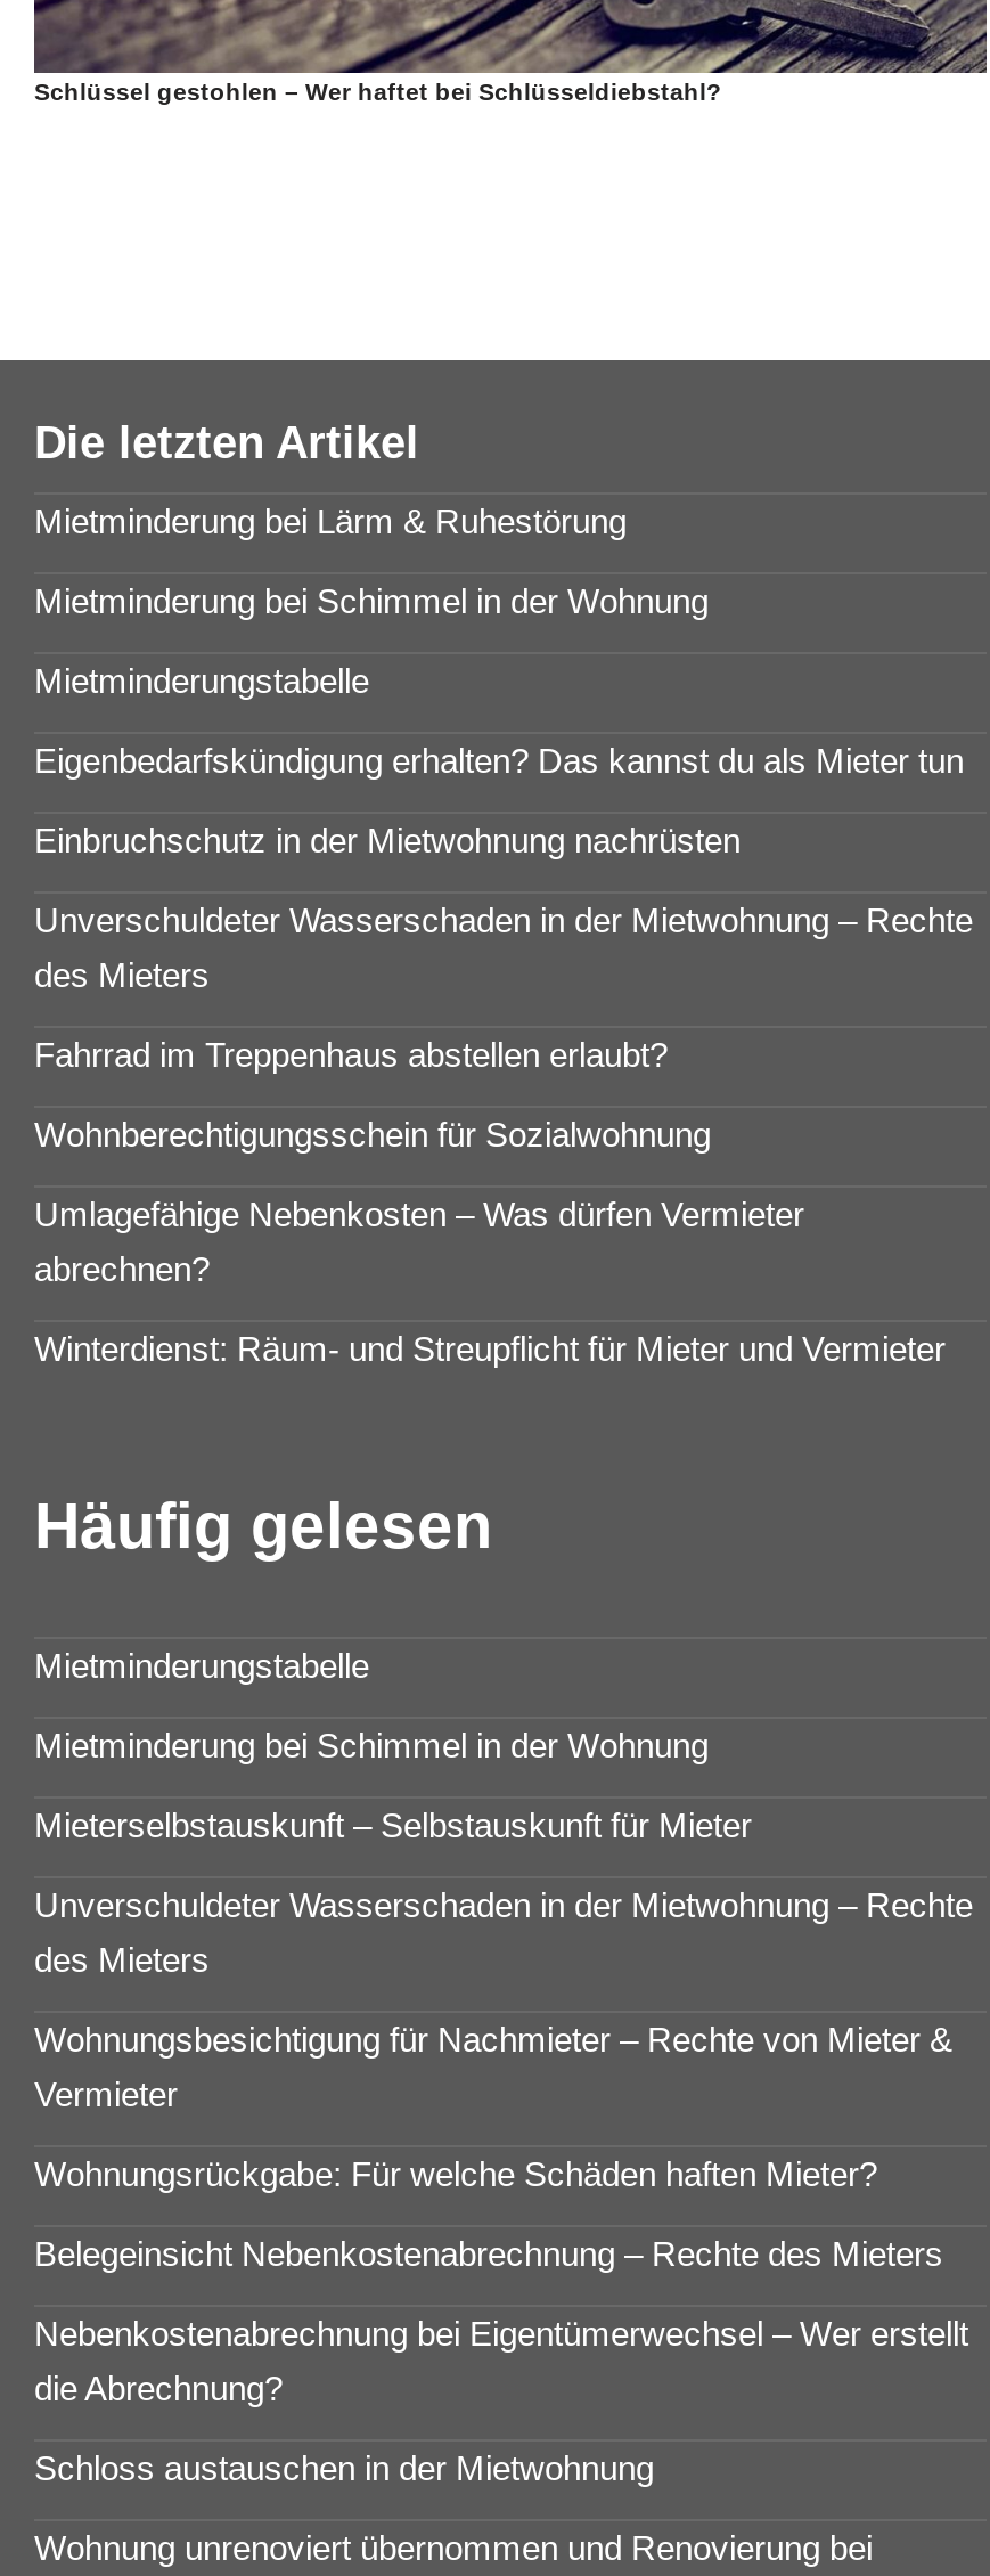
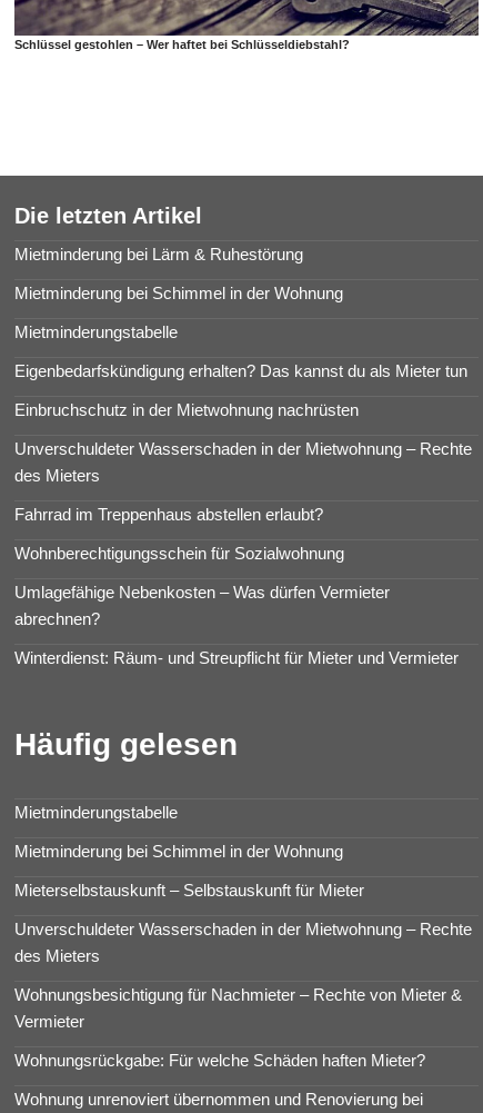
[34,2233,968,2486] Belegeinsicht Nebenkostenabrechnung – Rechte des Mieters | Nebenkostenabrechnung bei Eigentümerwechsel – Wer erstellt | die Abrechnung? | Schloss austauschen in der Mietwohnung -> none

